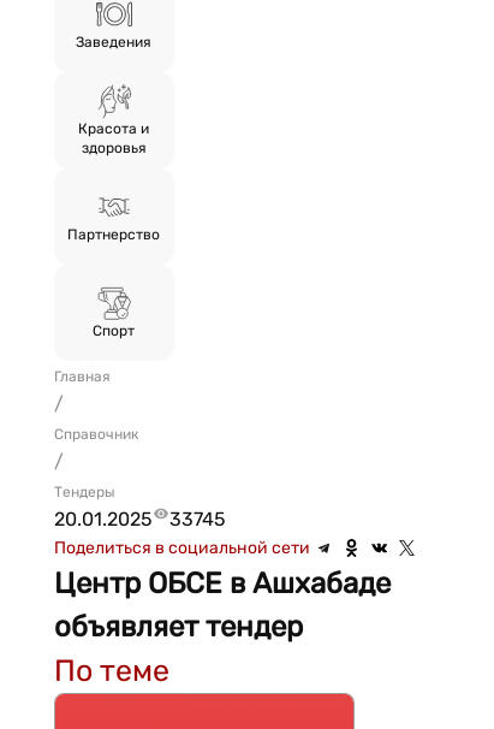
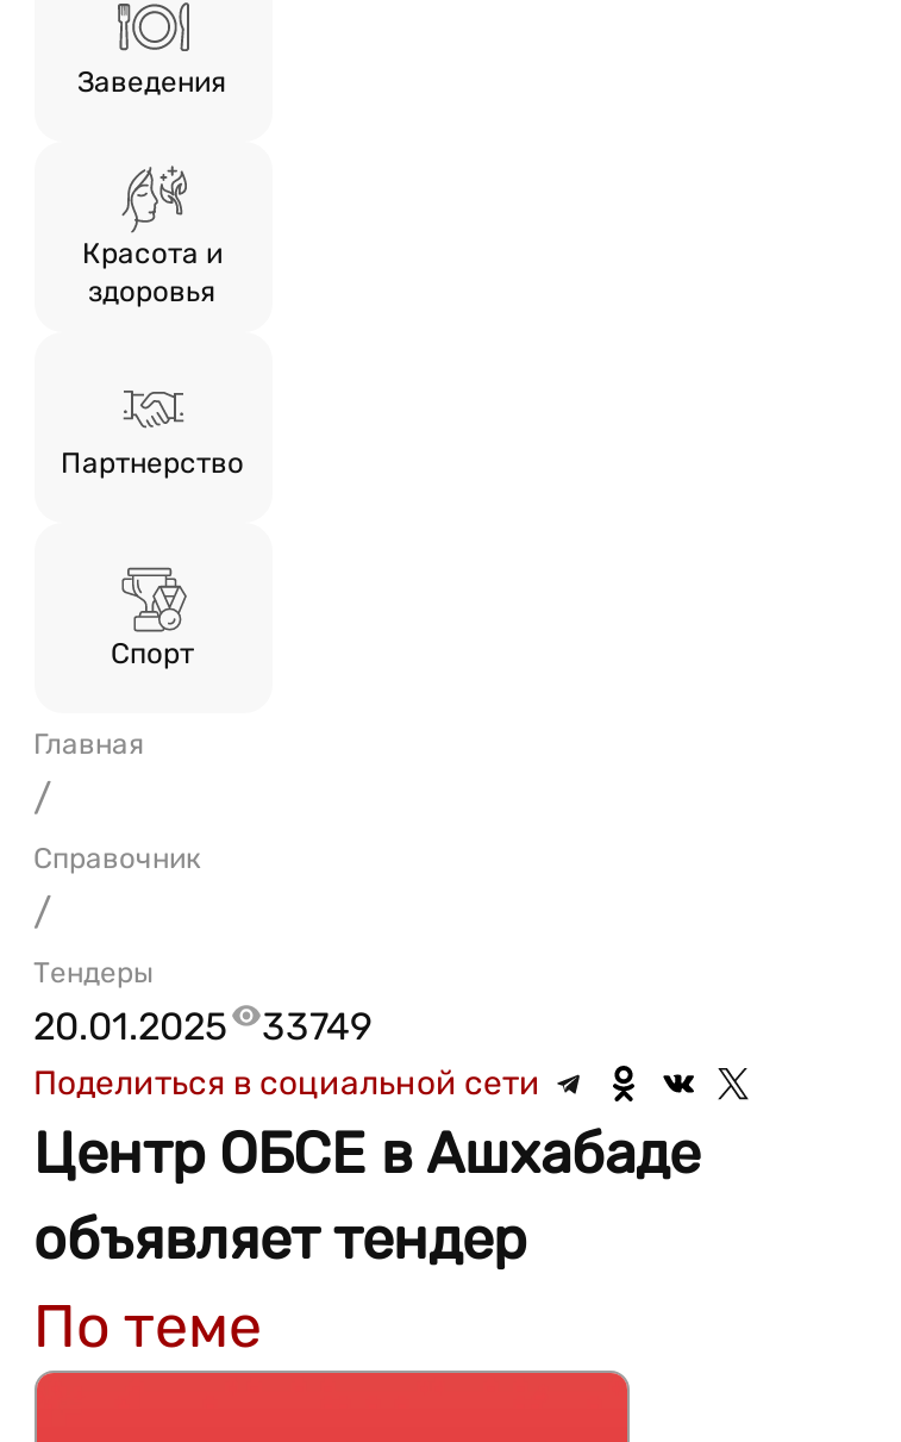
[53,508,225,531] 20.01.2025 33745 -> [33,1004,371,1049] 20.01.2025 33749

